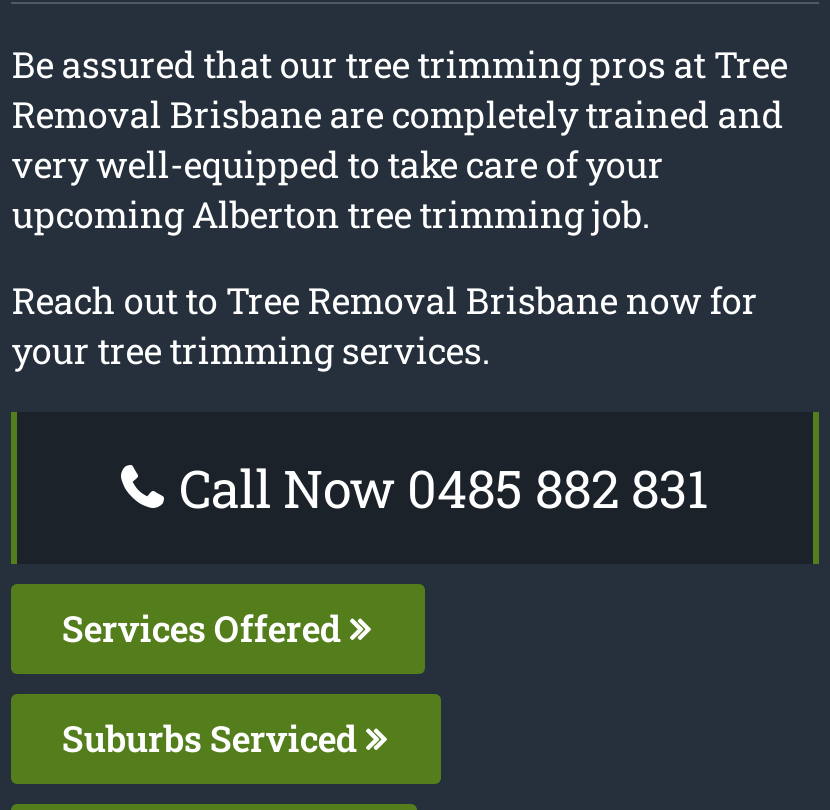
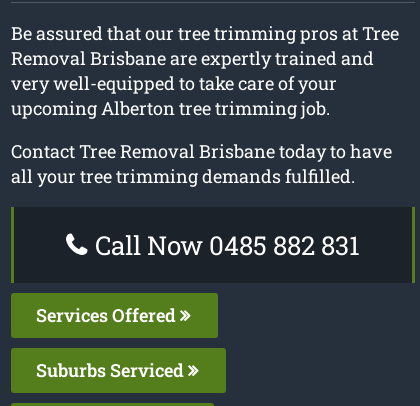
[12,90,784,138] Removal Brisbane are completely trained and -> [11,46,374,70] Removal Brisbane are expertly trained and
[12,276,758,374] Reach out to Tree Removal Brisbane now for | your tree trimming services. -> [11,139,392,188] Contact Tree Removal Brisbane today to have | all your tree trimming demands fulfilled.

